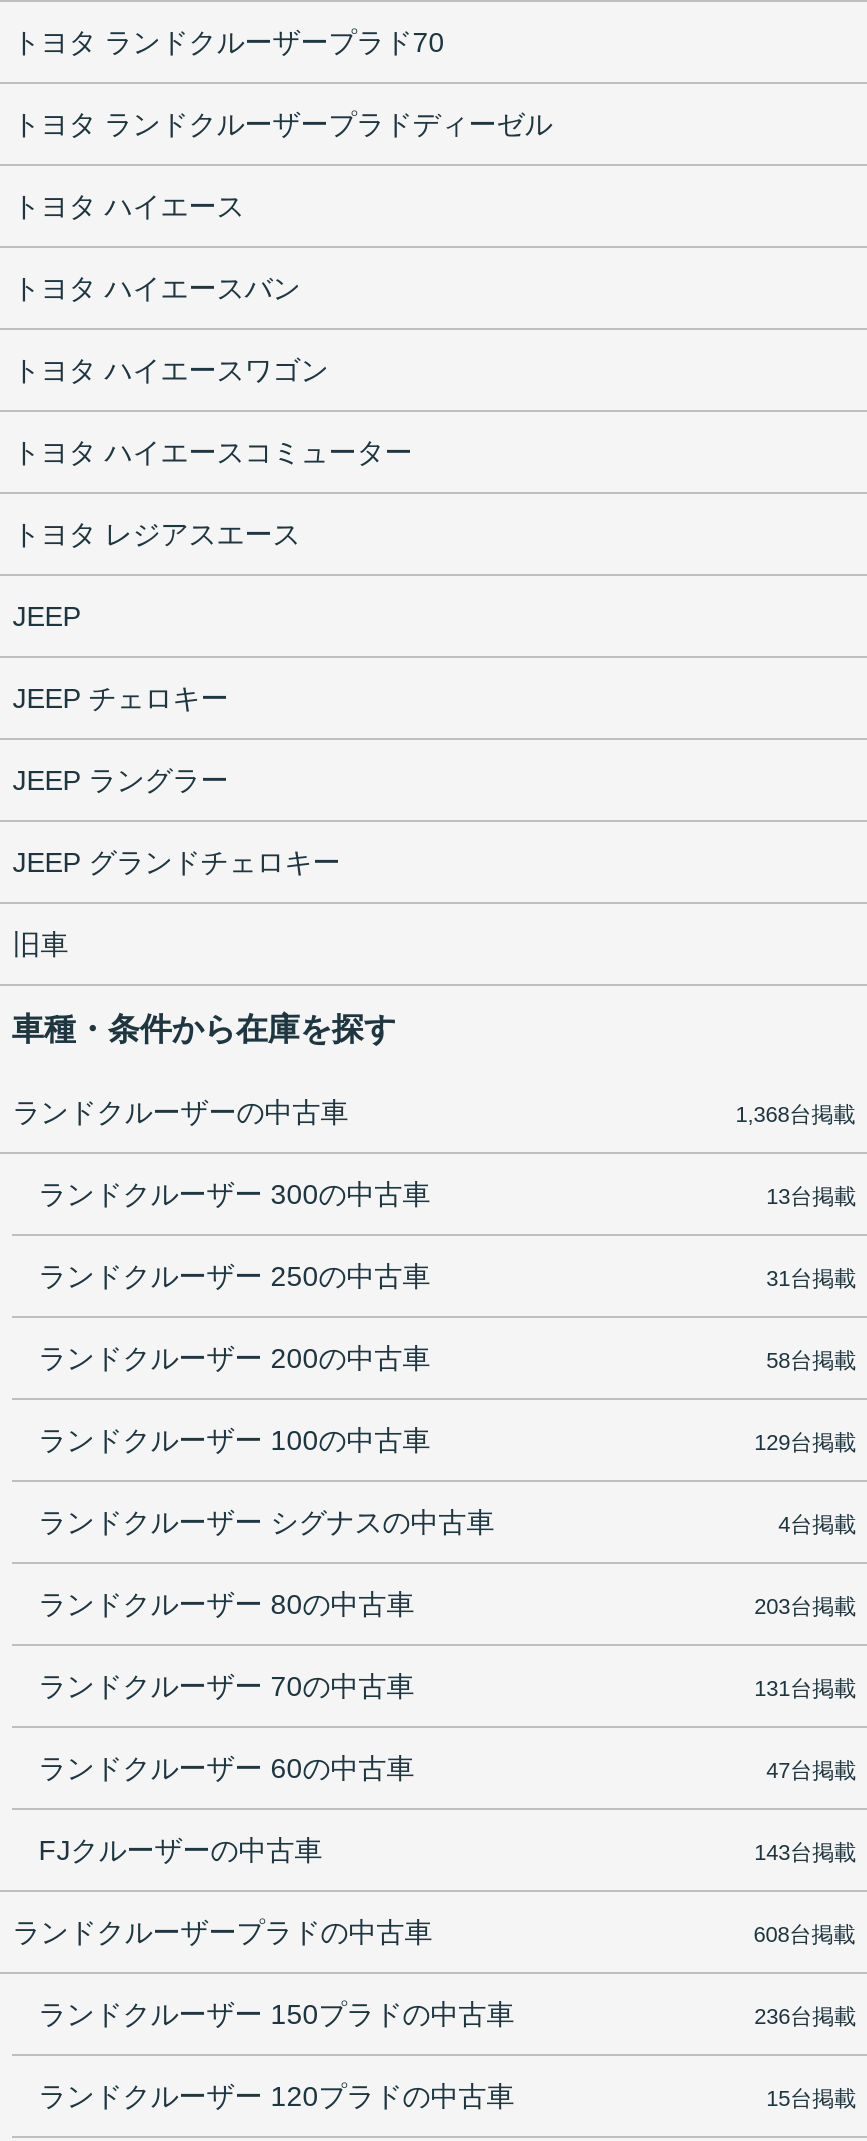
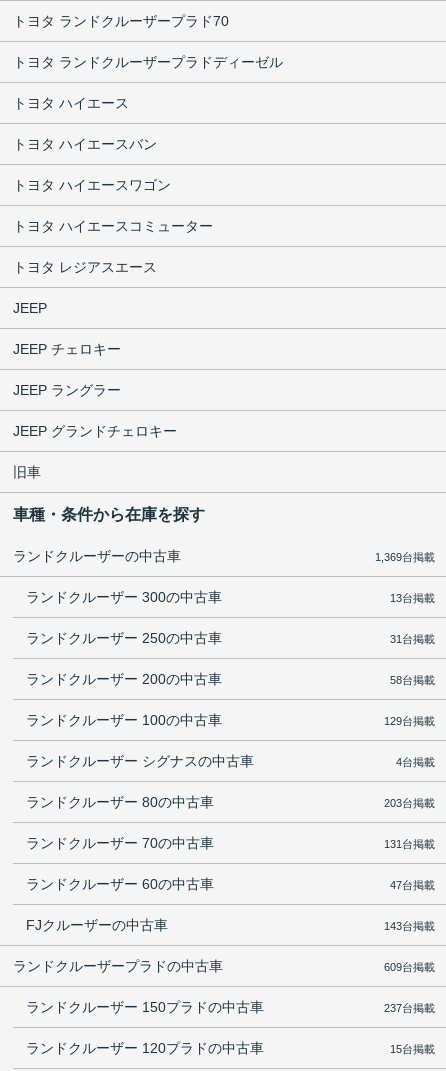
[736,1102,856,1126] 1,368台掲載 -> [375,551,435,563] 1,369台掲載
[754,1922,856,1946] 608台掲載 -> [384,961,435,973] 609台掲載
[754,2004,856,2028] 236台掲載 -> [384,1002,435,1014] 237台掲載

